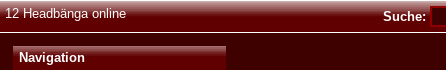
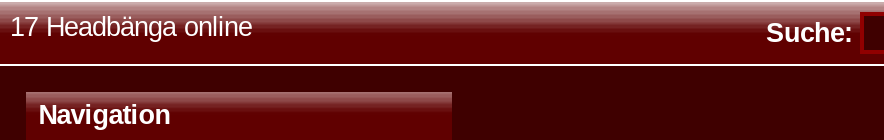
[5,6,126,21] 12 Headbänga online -> [10,12,252,42] 17 Headbänga online

